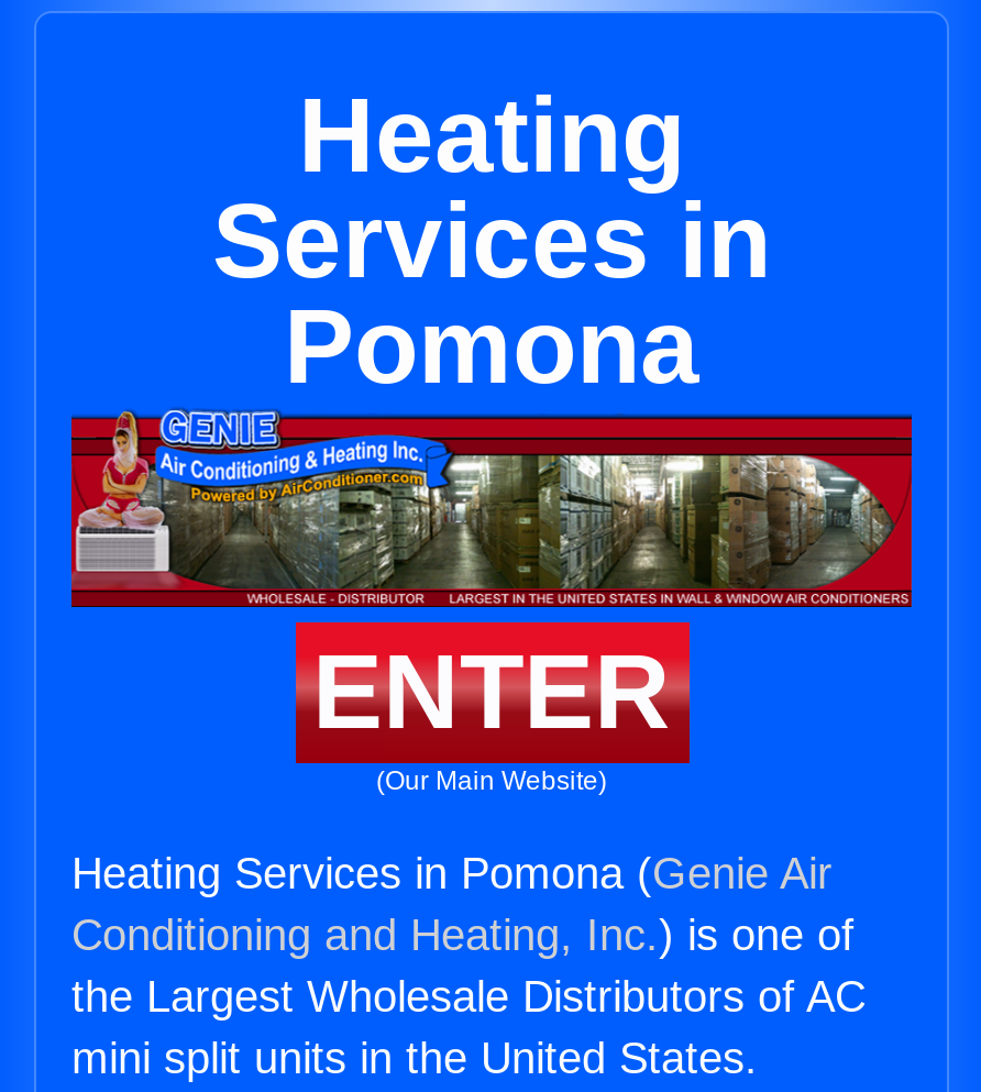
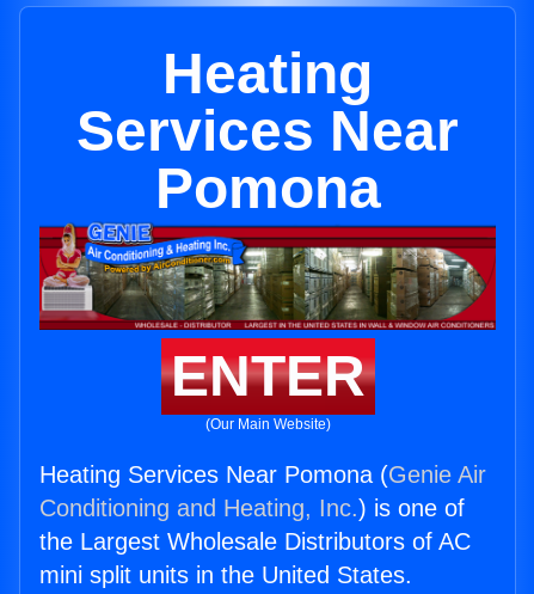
[212,183,771,299] Services in -> [76,99,459,163] Services Near
[71,849,833,898] Heating Services in Pomona (Genie Air -> [39,461,486,488] Heating Services Near Pomona (Genie Air

